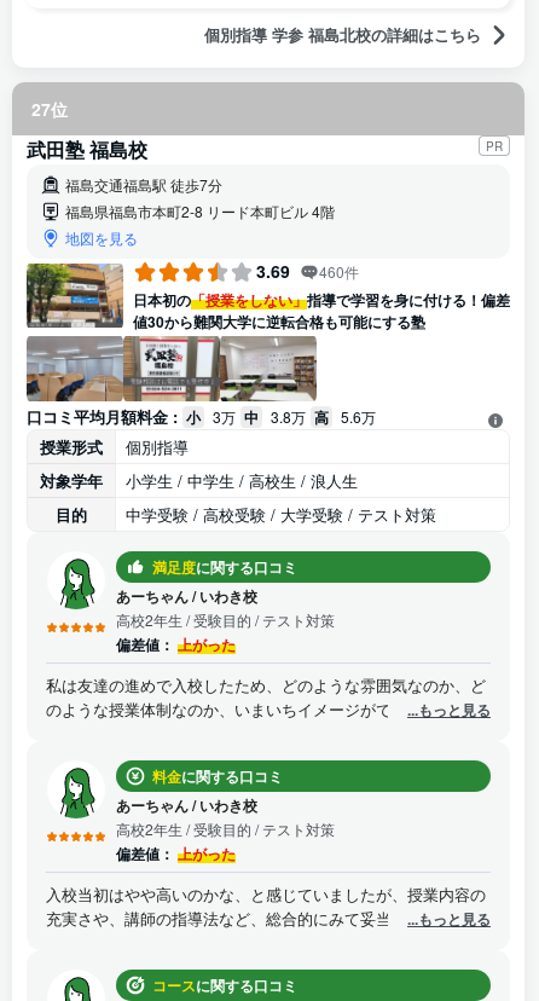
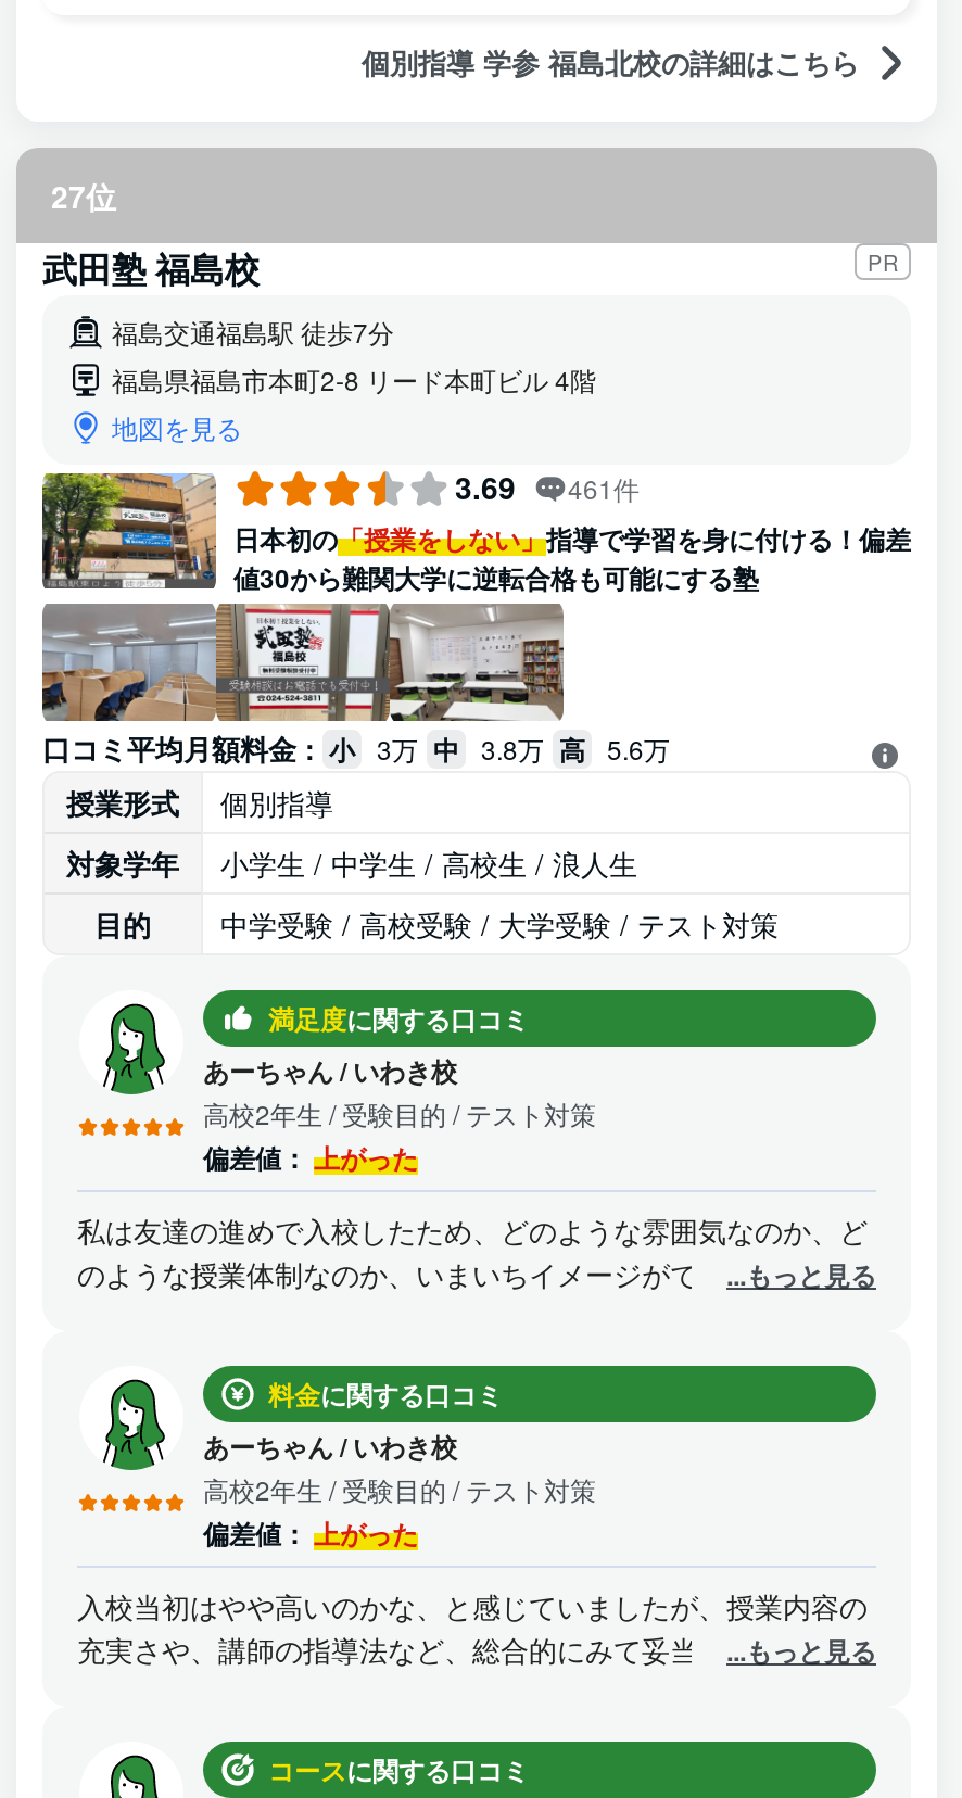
[256,259,359,283] 3.69 460件 -> [455,465,640,508] 3.69 461件

